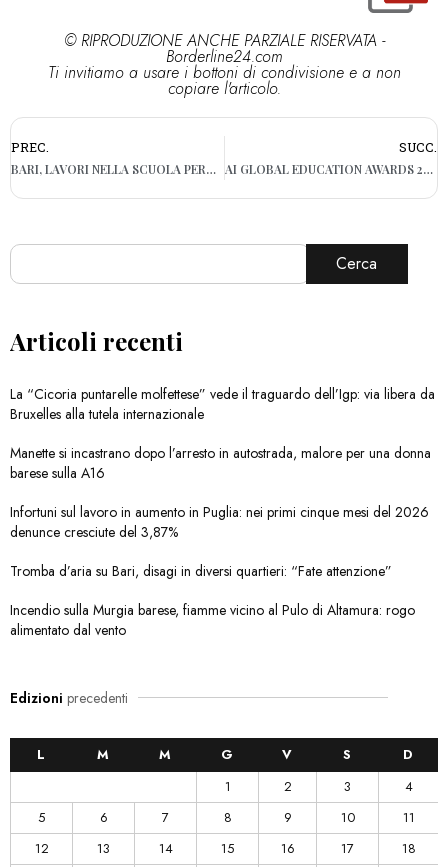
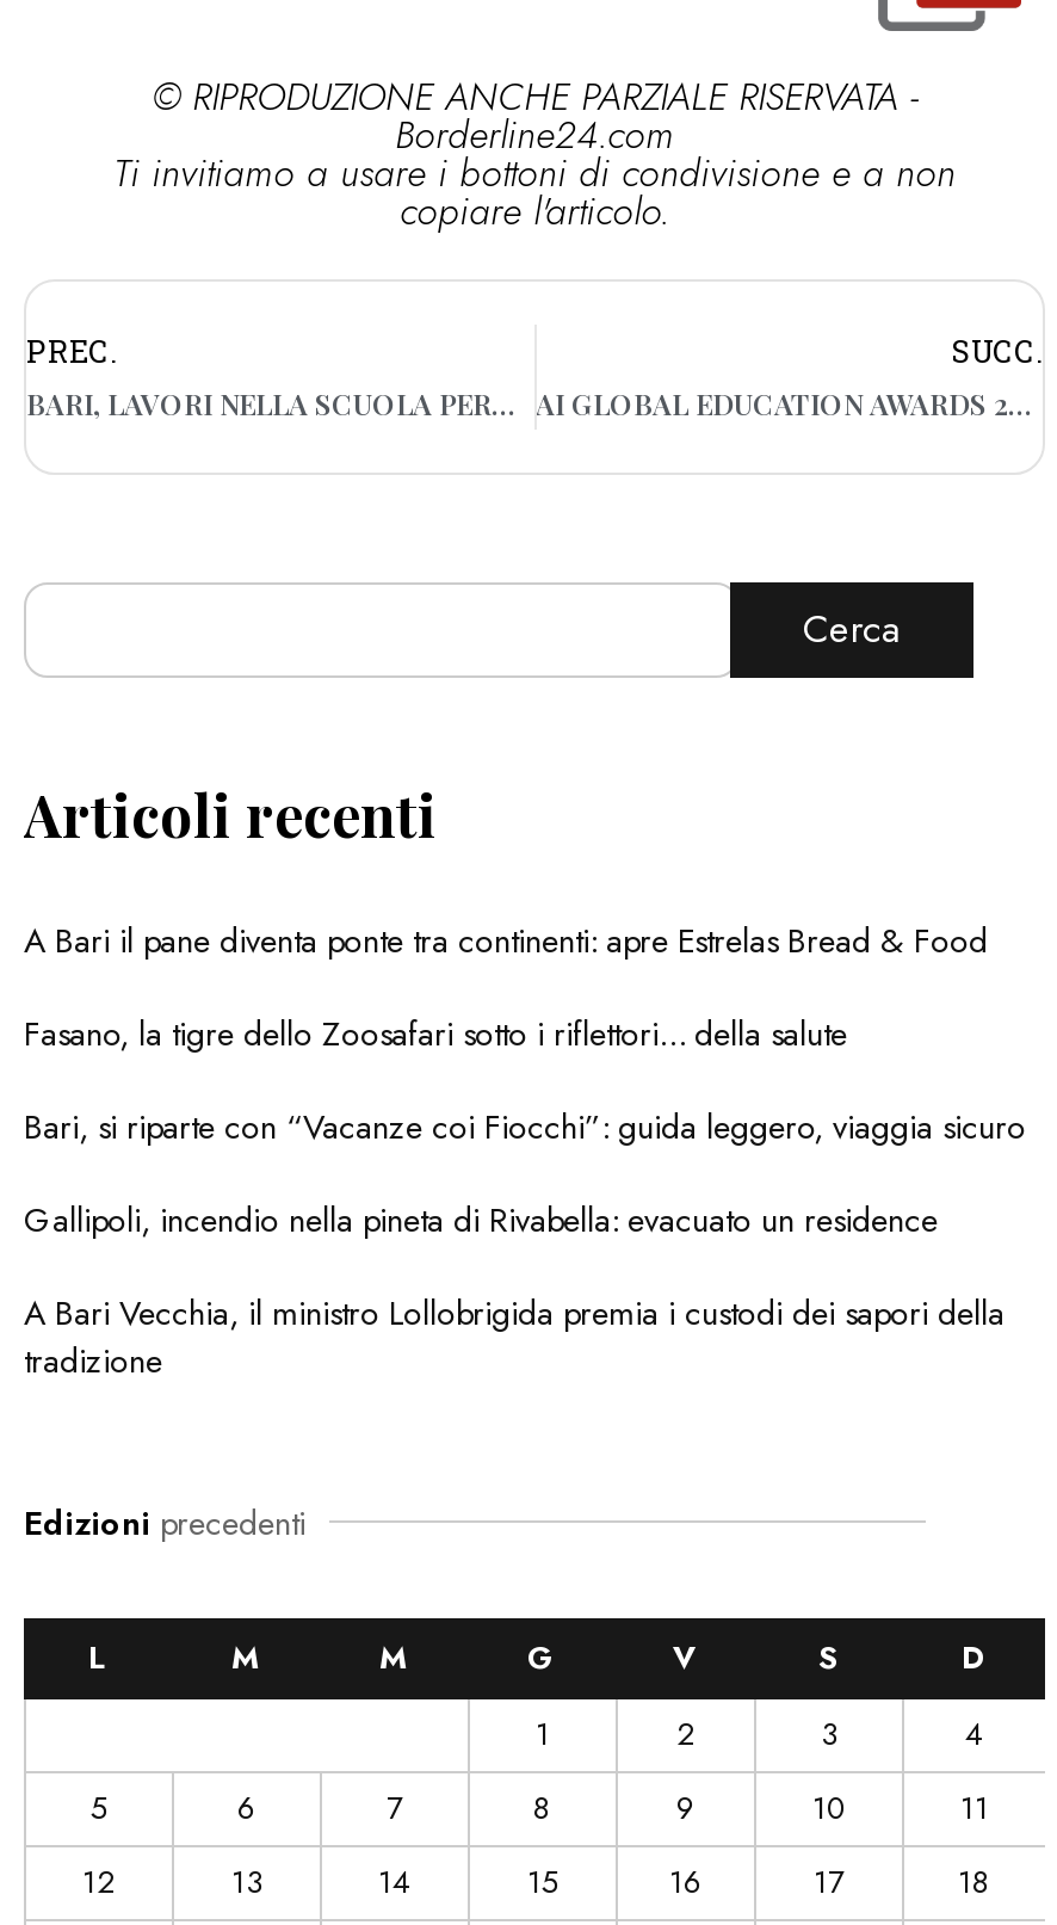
[10,384,435,424] La “Cicoria puntarelle molfettese” vede il traguardo dell’Igp: via libera da | Bruxelles alla tutela internazionale -> [24,916,988,964] A Bari il pane diventa ponte tra continenti: apre Estrelas Bread & Food
[10,443,431,483] Manette si incastrano dopo l’arresto in autostrada, malore per una donna | barese sulla A16 -> [24,1009,847,1057] Fasano, la tigre dello Zoosafari sotto i riflettori… della salute
[10,502,429,542] Infortuni sul lavoro in aumento in Puglia: nei primi cinque mesi del 2026 | denunce cresciute del 3,87% -> [24,1102,1026,1150] Bari, si riparte con “Vacanze coi Fiocchi”: guida leggero, viaggia sicuro
[10,561,392,581] Tromba d’aria su Bari, disagi in diversi quartieri: “Fate attenzione” -> [24,1195,938,1243] Gallipoli, incendio nella pineta di Rivabella: evacuato un residence
[10,600,415,640] Incendio sulla Murgia barese, fiamme vicino al Pulo di Altamura: rogo | alimentato dal vento -> [24,1288,1005,1384] A Bari Vecchia, il ministro Lollobrigida premia i custodi dei sapori della | tradizione

